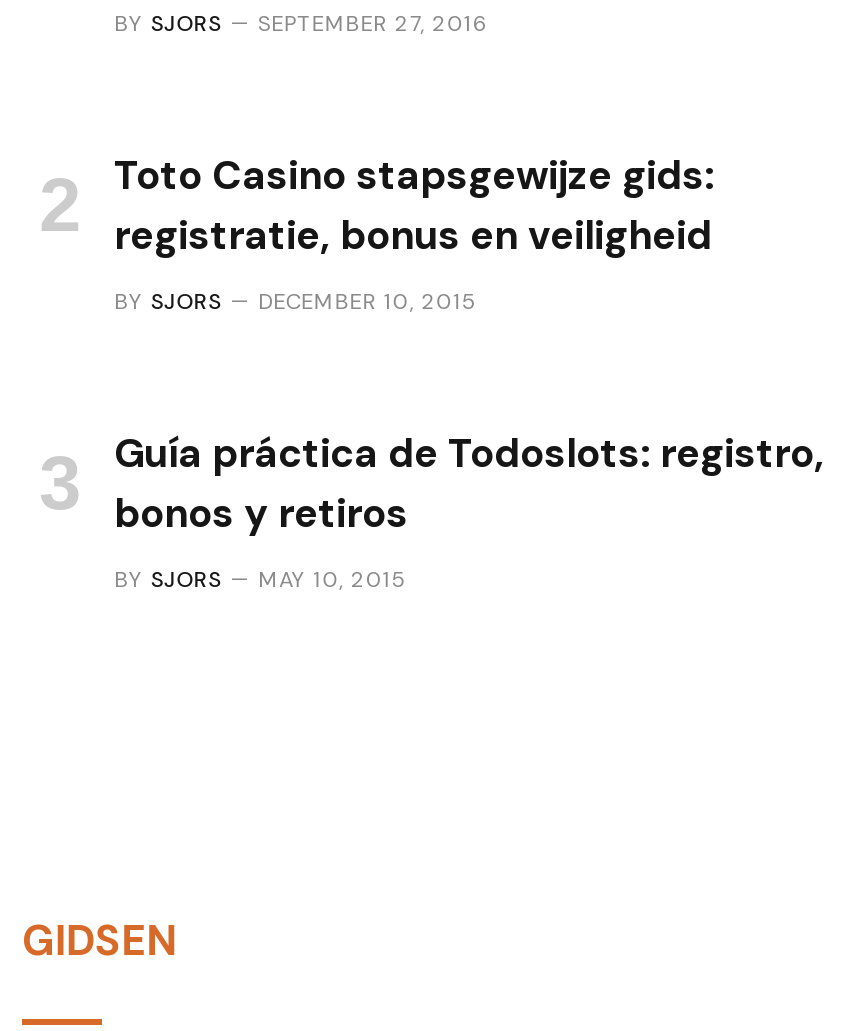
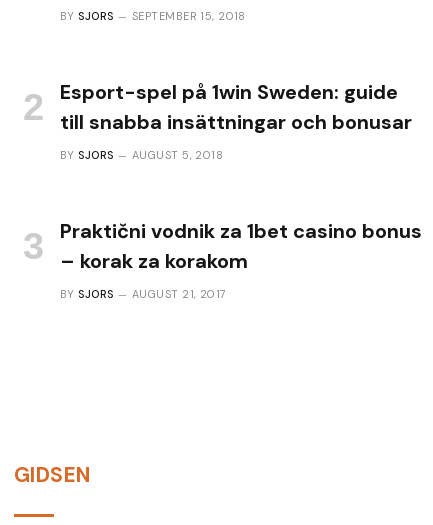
[114,9,490,37] BY SJORS SEPTEMBER 27, 2016 -> [60,9,246,23] BY SJORS SEPTEMBER 15, 2018
[114,149,714,261] Toto Casino stapsgewijze gids: | registratie, bonus en veiligheid -> [60,79,412,135] Esport-spel på 1win Sweden: guide | till snabba insättningar och bonusar
[114,287,477,315] BY SJORS DECEMBER 10, 2015 -> [60,148,223,162] BY SJORS AUGUST 5, 2018
[114,427,824,539] Guía práctica de Todoslots: registro, | bonos y retiros -> [60,218,422,274] Praktični vodnik za 1bet casino bonus | – korak za korakom
[114,565,407,593] BY SJORS MAY 10, 2015 -> [60,287,227,301] BY SJORS AUGUST 21, 2017

